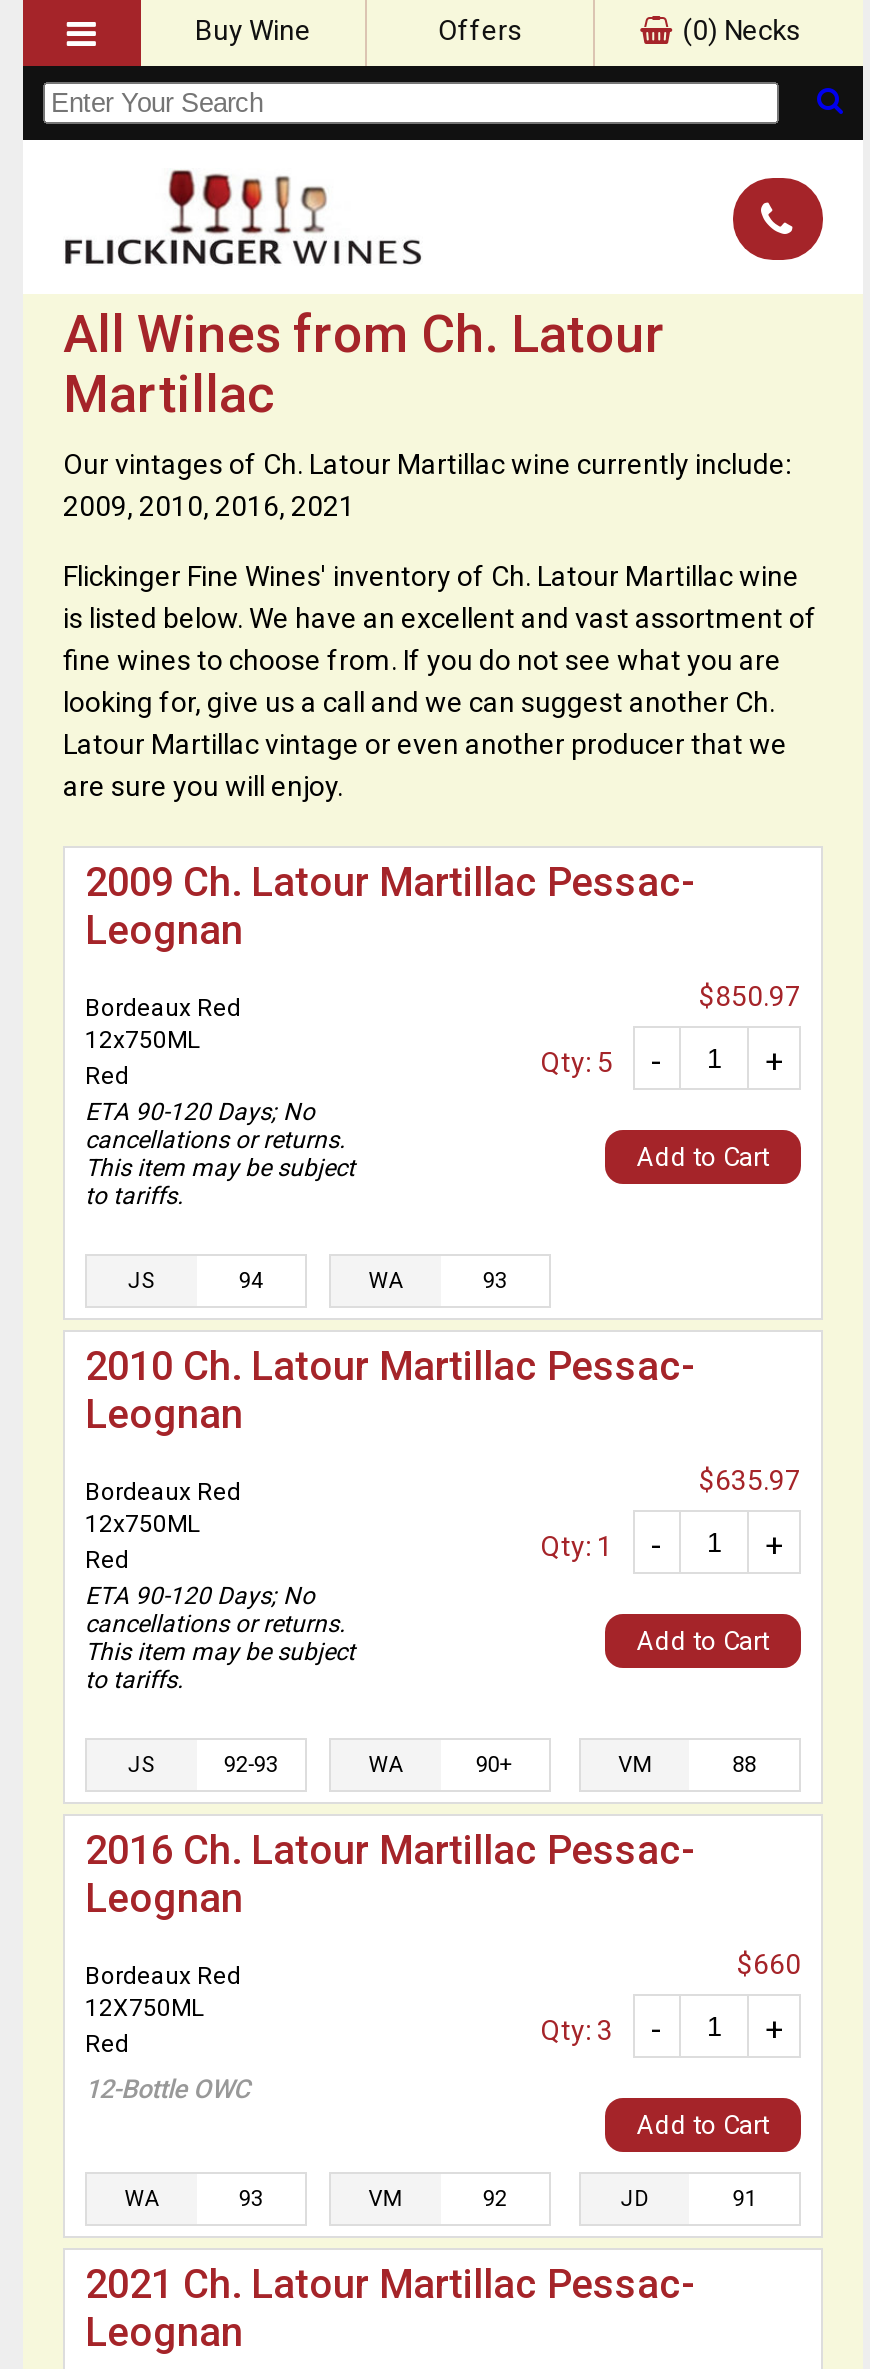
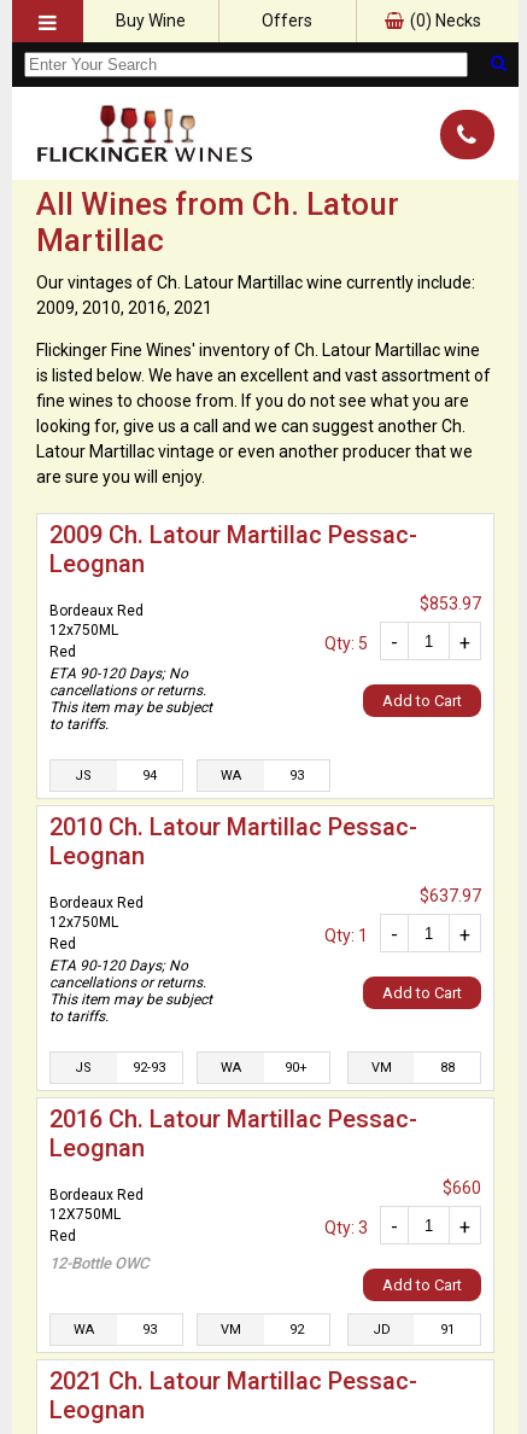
[699,980,801,1012] $850.97 -> [420,594,481,613] $853.97
[699,1464,801,1496] $635.97 -> [420,886,481,905] $637.97

